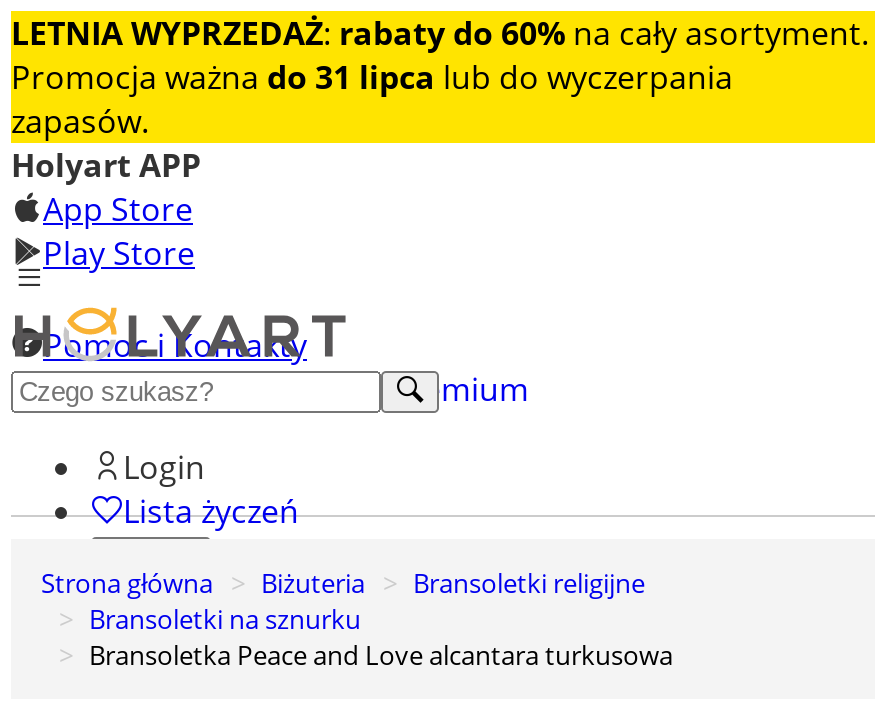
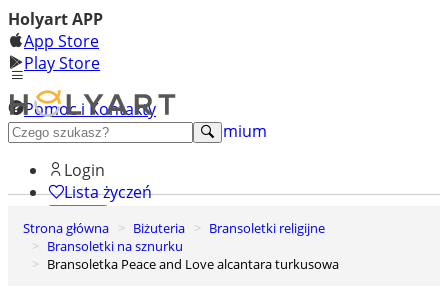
[11,11,869,143] LETNIA WYPRZEDAŻ: rabaty do 60% na cały asortyment. | Promocja ważna do 31 lipca lub do wyczerpania | zapasów. -> none

